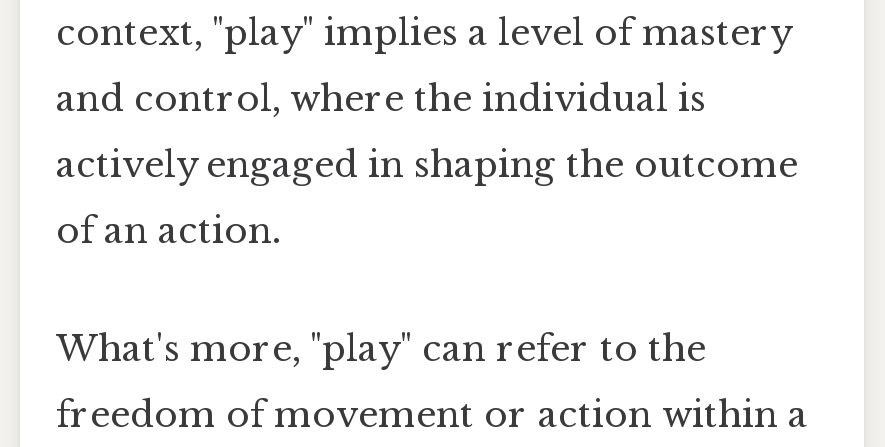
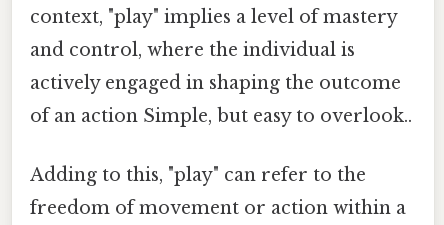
[56,208,280,252] of an action. -> [30,105,412,127] of an action Simple, but easy to overlook..
[56,327,706,371] What's more, "play" can refer to the -> [30,164,366,186] Adding to this, "play" can refer to the

